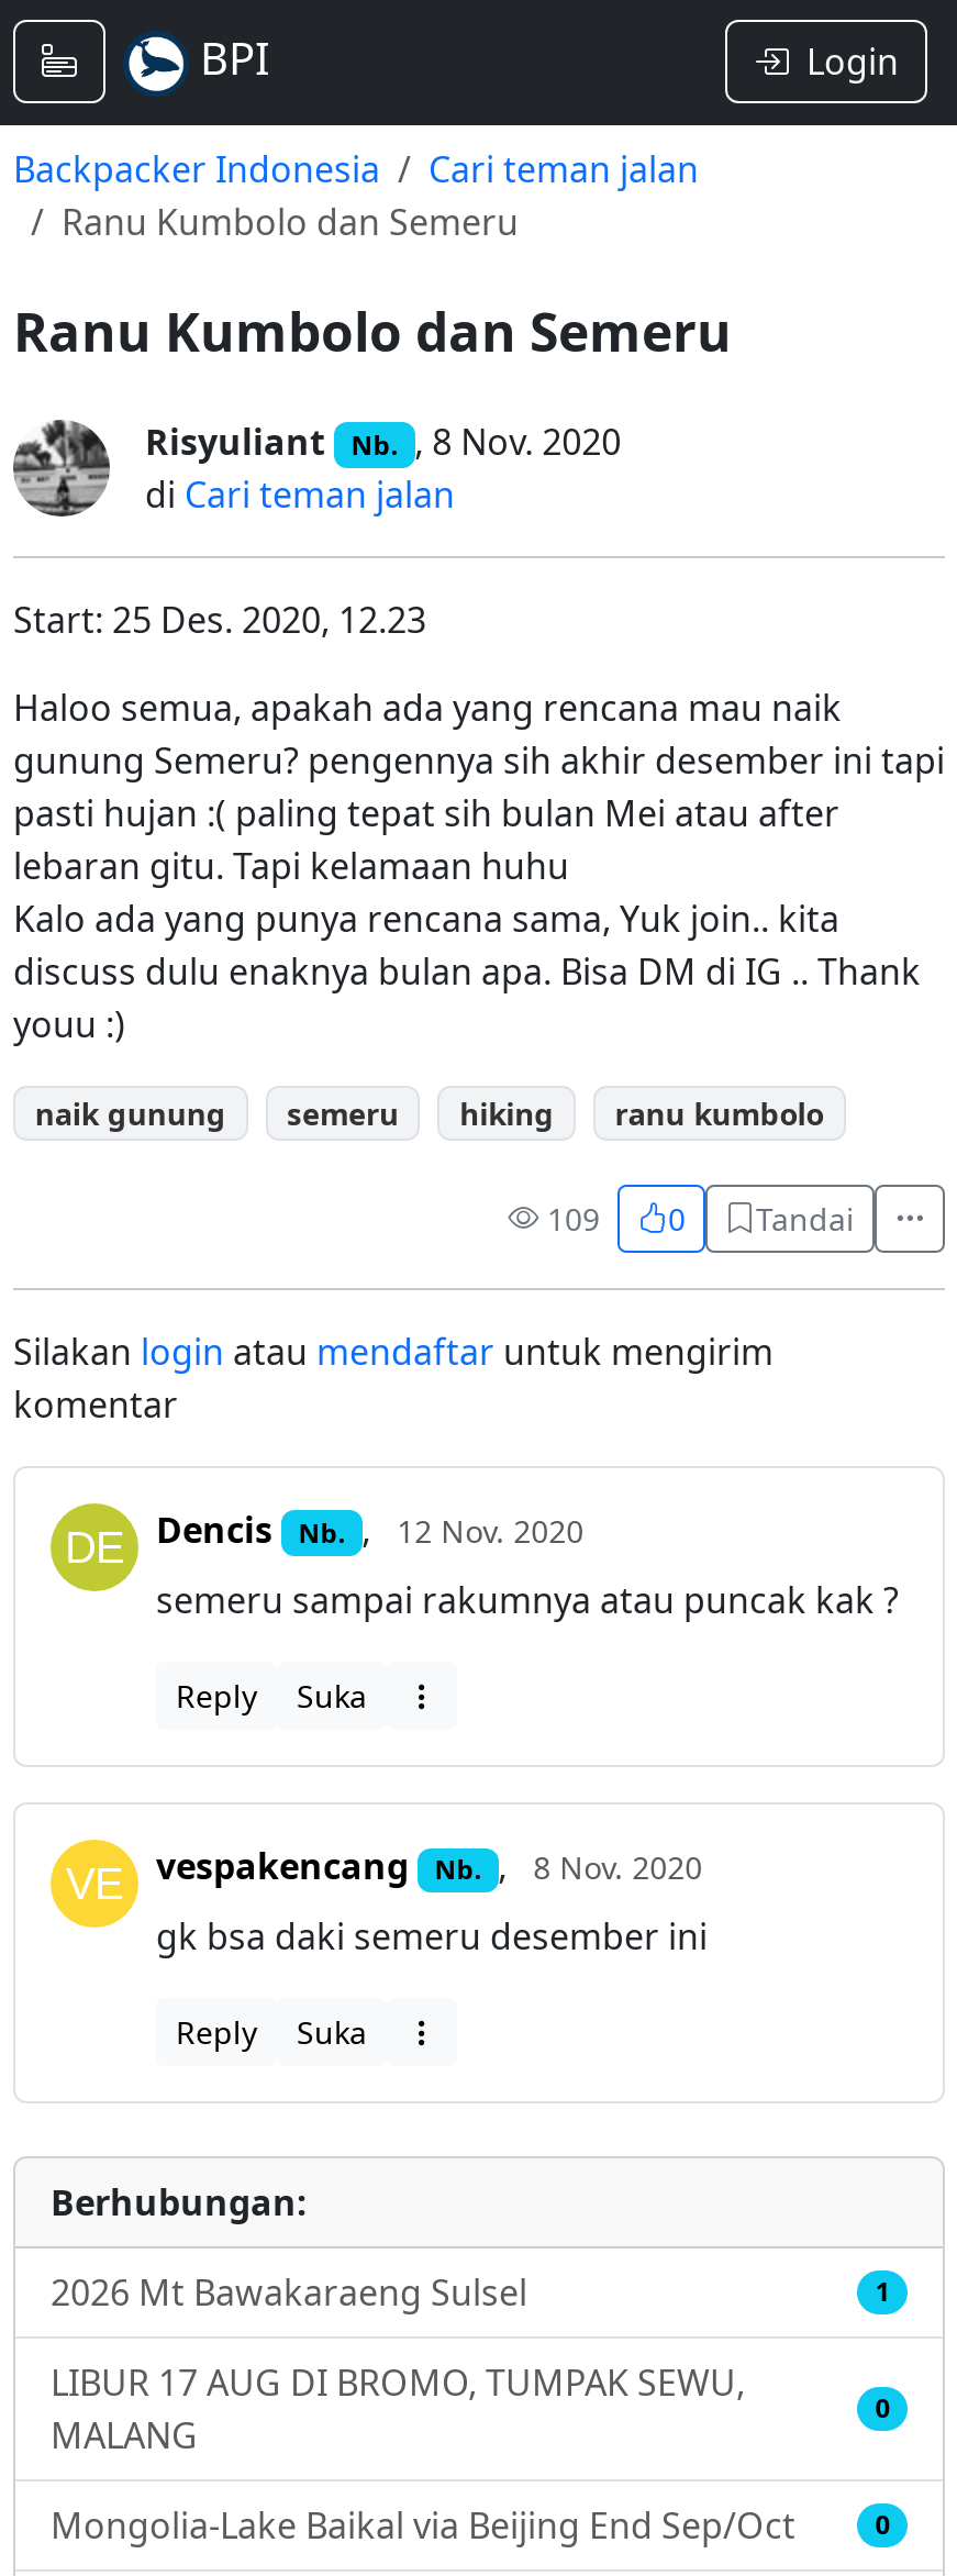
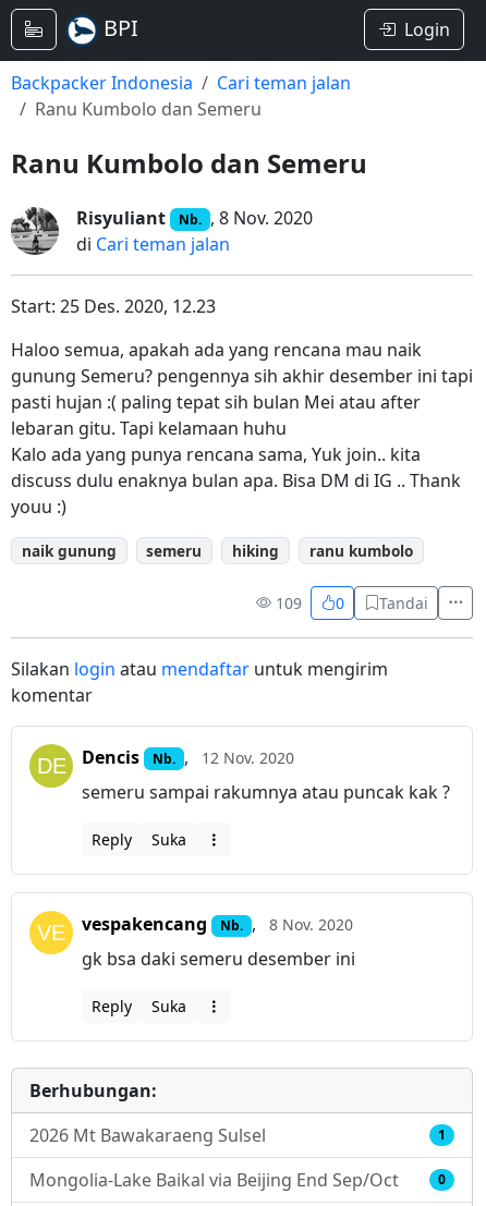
[51,2358,745,2460] LIBUR 17 AUG DI BROMO, TUMPAK SEWU, | MALANG -> none
[875,2389,890,2427] 0 -> none

